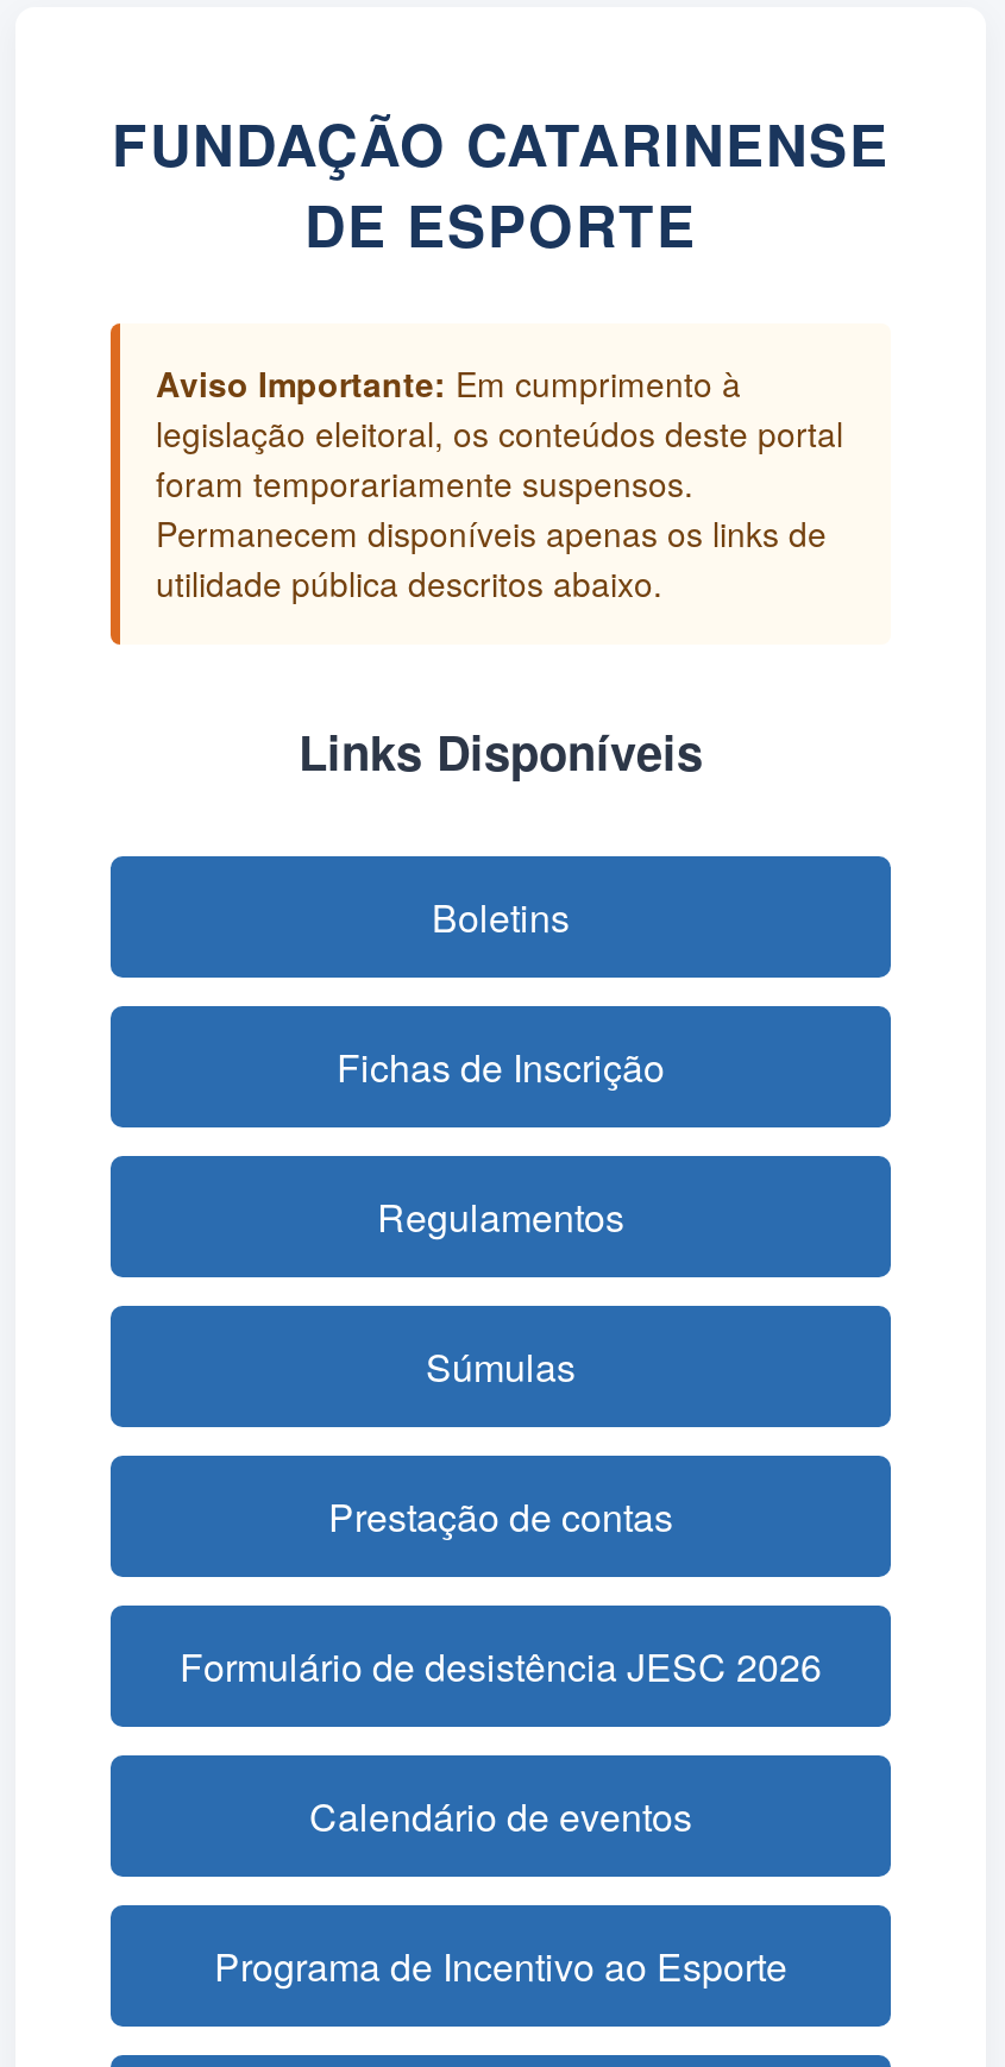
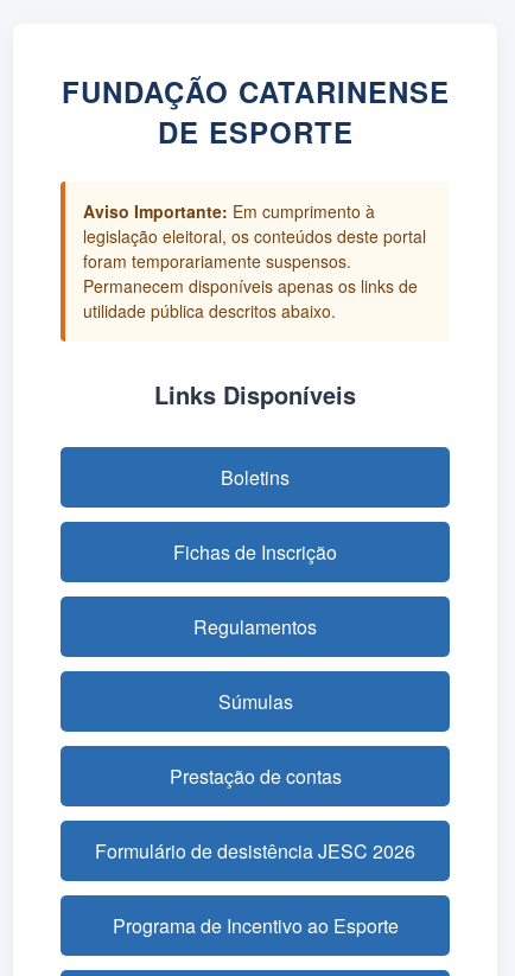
[309,1789,692,1843] Calendário de eventos -> none

